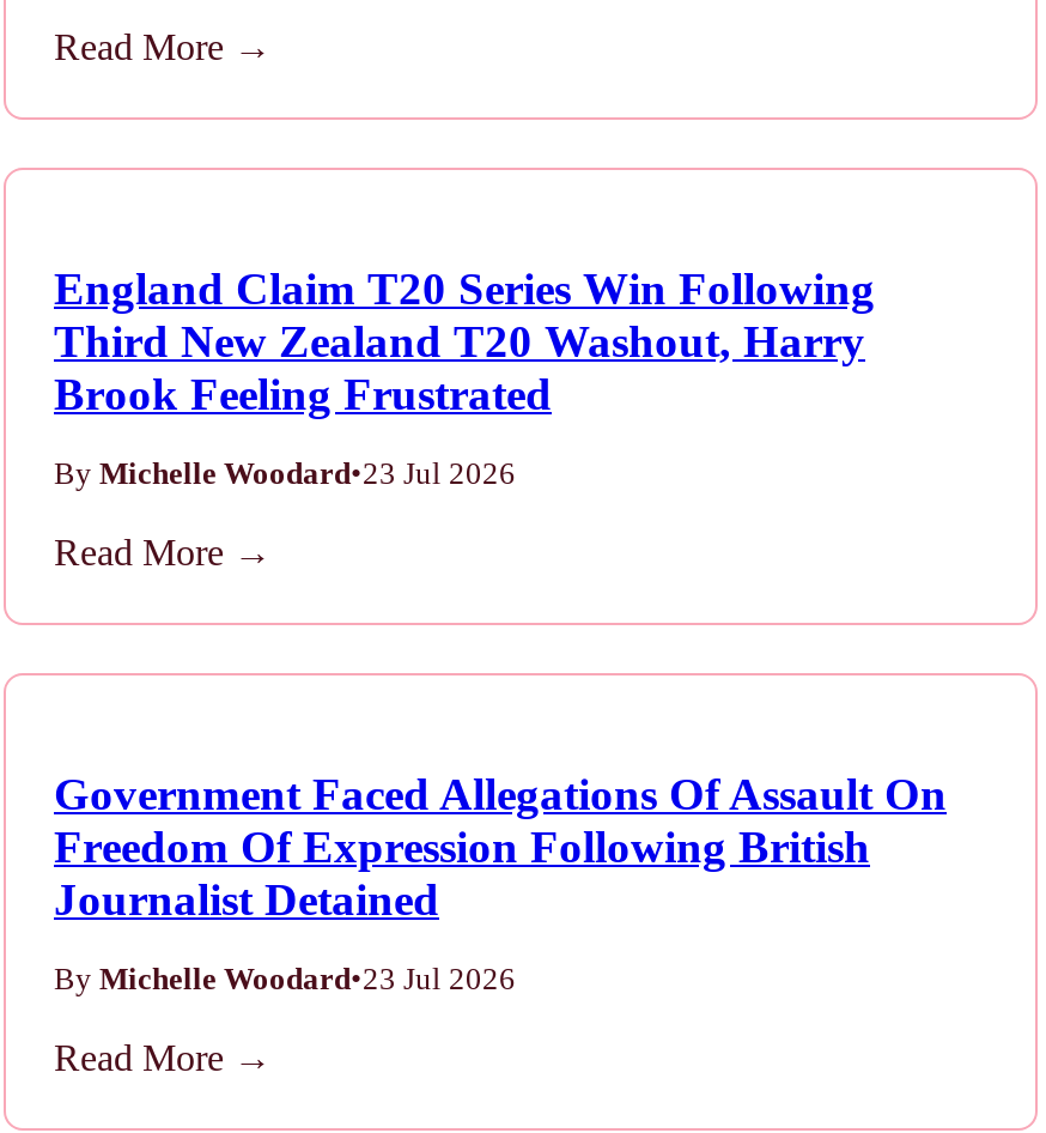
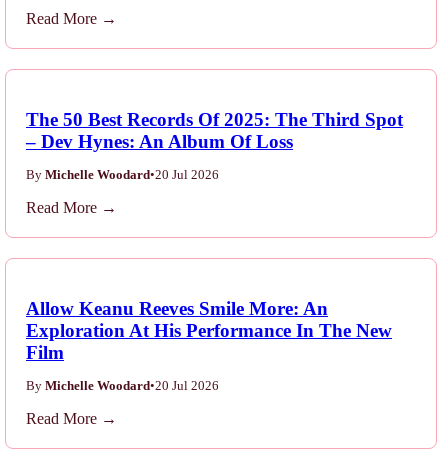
[54,264,875,420] England Claim T20 Series Win Following | Third New Zealand T20 Washout, Harry | Brook Feeling Frustrated -> [26,109,403,152] The 50 Best Records Of 2025: The Third Spot | – Dev Hynes: An Album Of Loss
[54,458,516,492] By Michelle Woodard•23 Jul 2026 -> [26,168,219,182] By Michelle Woodard•20 Jul 2026
[54,770,947,926] Government Faced Allegations Of Assault On | Freedom Of Expression Following British | Journalist Detained -> [26,298,392,363] Allow Keanu Reeves Smile More: An | Exploration At His Performance In The New | Film
[54,964,516,997] By Michelle Woodard•23 Jul 2026 -> [26,379,219,393] By Michelle Woodard•20 Jul 2026

